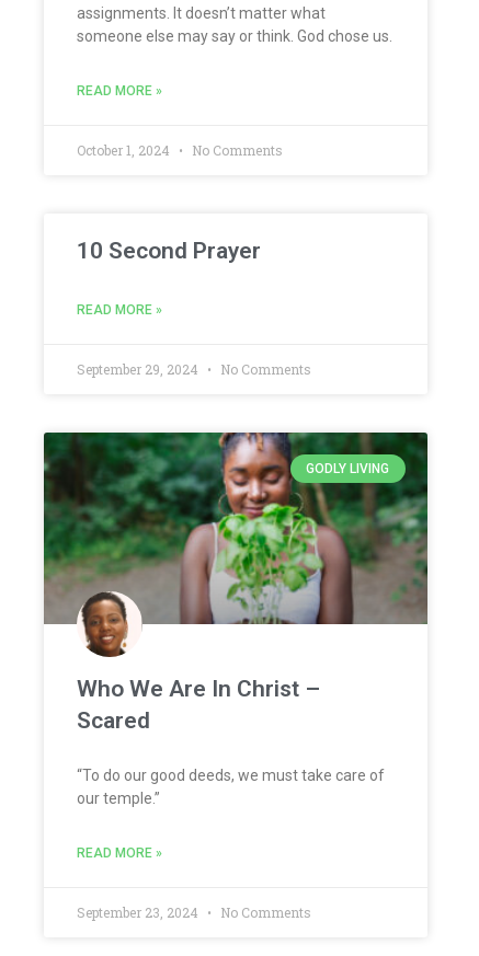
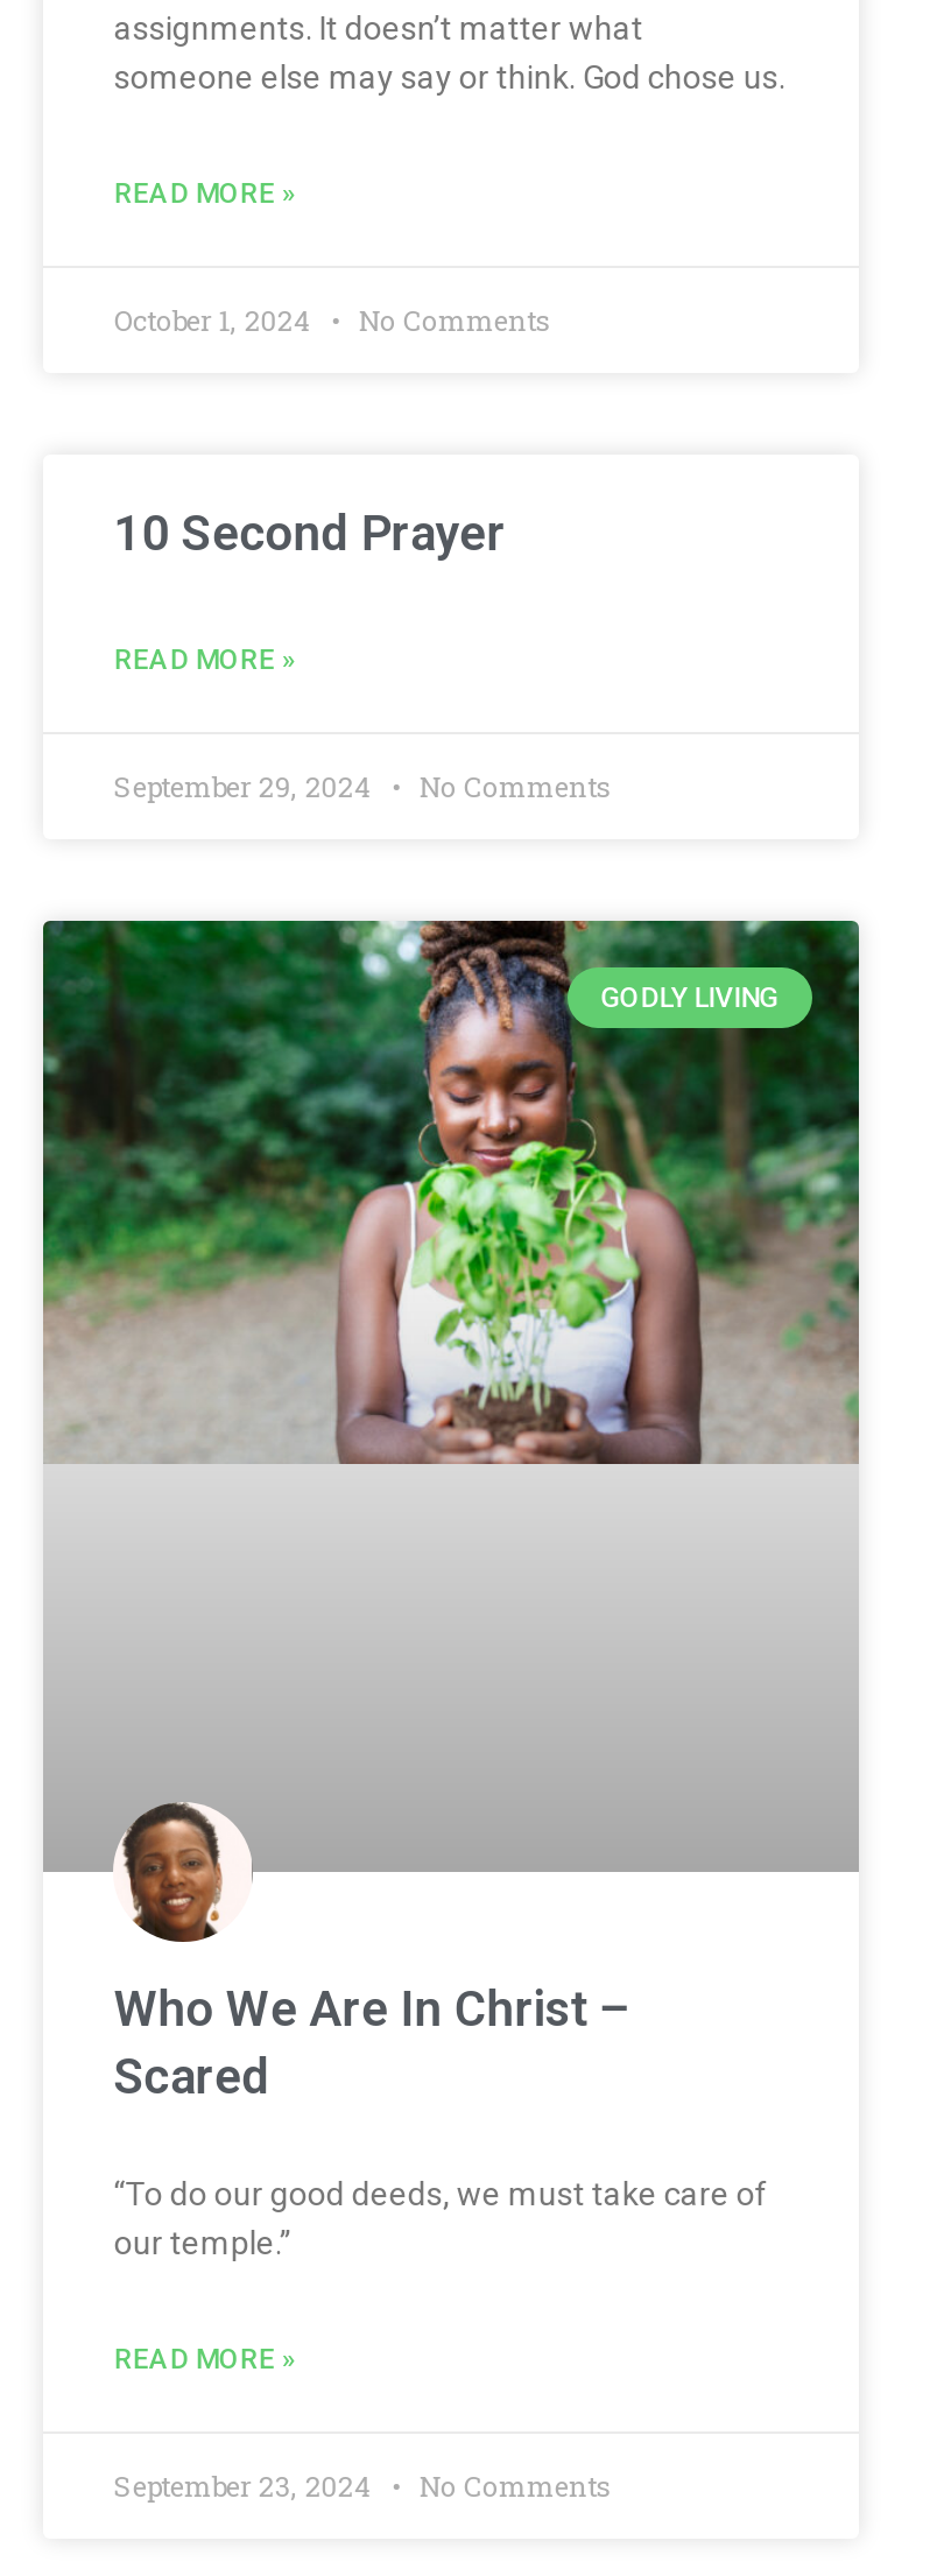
[44,431,427,624] [image] -> [41,919,861,1872] [image]

